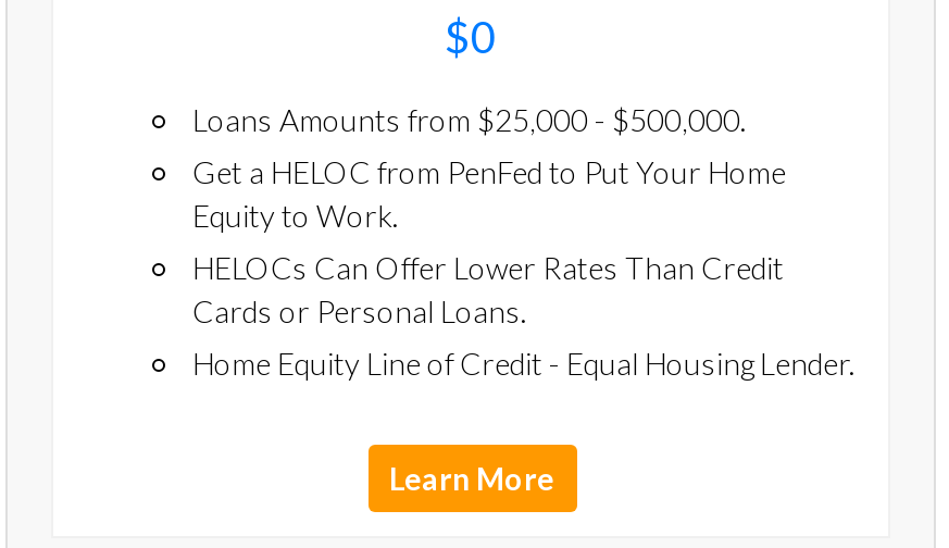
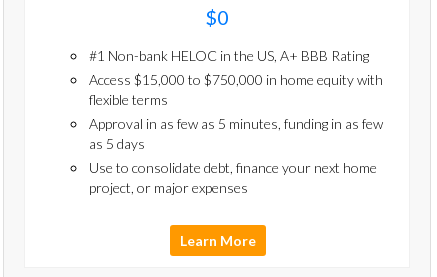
[192,101,856,382] Loans Amounts from $25,000 - $500,000. | Get a HELOC from PenFed to Put Your Home | Equity to Work. | HELOCs Can Offer Lower Rates Than Credit | Cards or Personal Loans. | Home Equity Line of Credit - Equal Housing Lender. -> [89,47,383,196] #1 Non-bank HELOC in the US, A+ BBB Rating | Access $15,000 to $750,000 in home equity with | flexible terms | Approval in as few as 5 minutes, funding in as few | as 5 days | Use to consolidate debt, finance your next home | project, or major expenses

